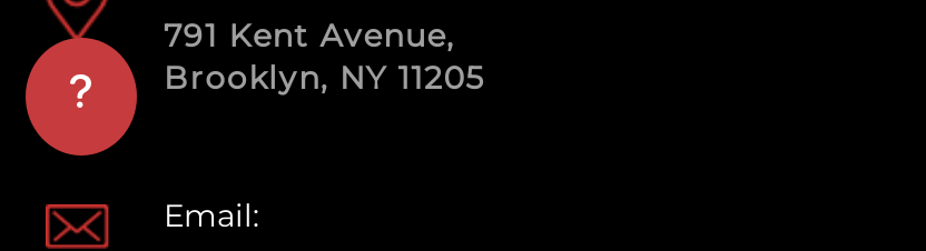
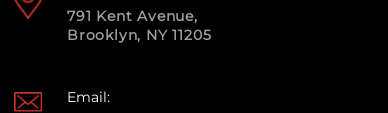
[23,36,139,158] [image] -> none

